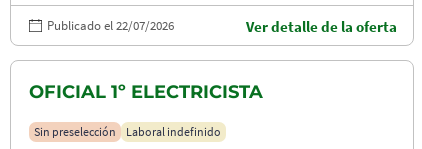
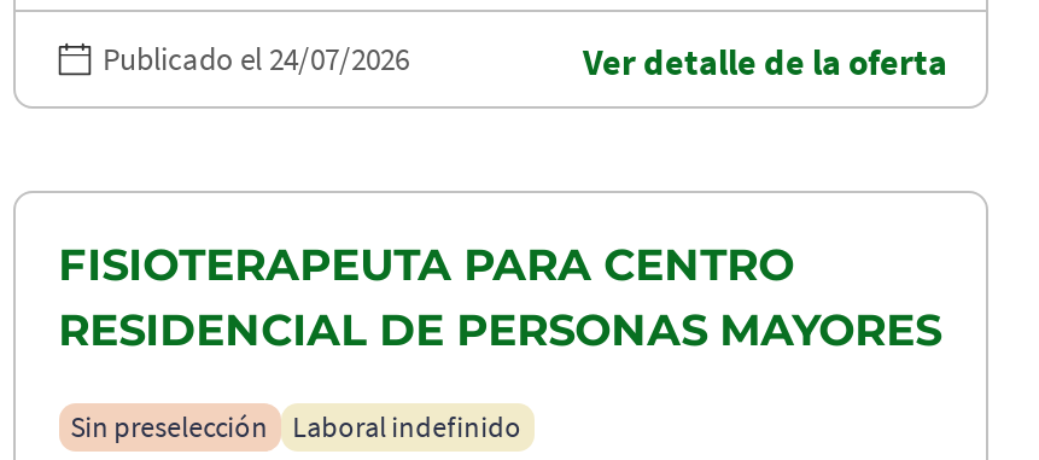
[47,17,174,34] Publicado el 22/07/2026 -> [103,39,409,80] Publicado el 24/07/2026
[29,81,263,103] OFICIAL 1º ELECTRICISTA -> [58,240,941,358] FISIOTERAPEUTA PARA CENTRO | RESIDENCIAL DE PERSONAS MAYORES

